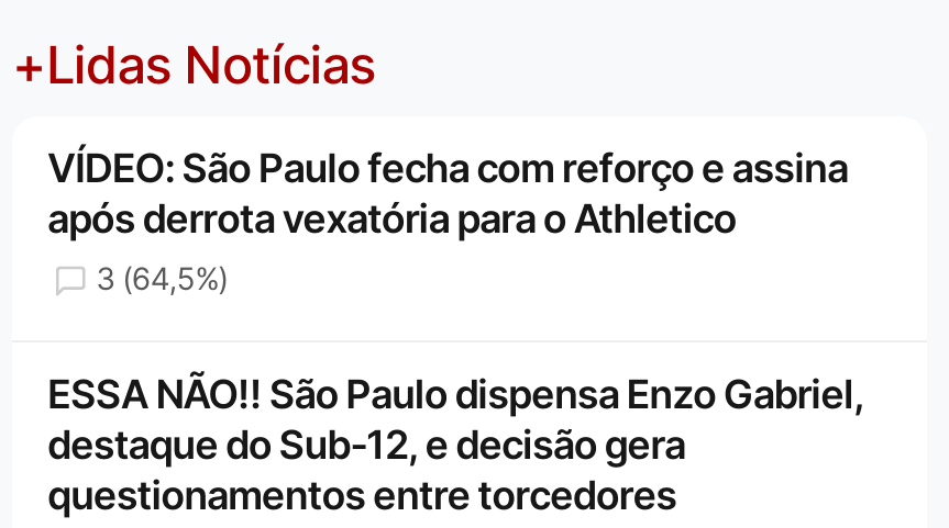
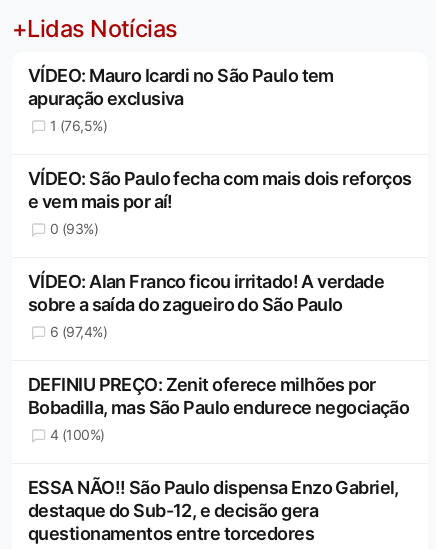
[47,144,848,296] VÍDEO: São Paulo fecha com reforço e assina | após derrota vexatória para o Athletico | 3 (64,5%) -> [28,65,412,443] VÍDEO: Mauro Icardi no São Paulo tem | apuração exclusiva | 1 (76,5%) | VÍDEO: São Paulo fecha com mais dois reforços | e vem mais por aí! | 0 (93%) | VÍDEO: Alan Franco ficou irritado! A verdade | sobre a saída do zagueiro do São Paulo | 6 (97,4%) | DEFINIU PREÇO: Zenit oferece milhões por | Bobadilla, mas São Paulo endurece negociação | 4 (100%)

